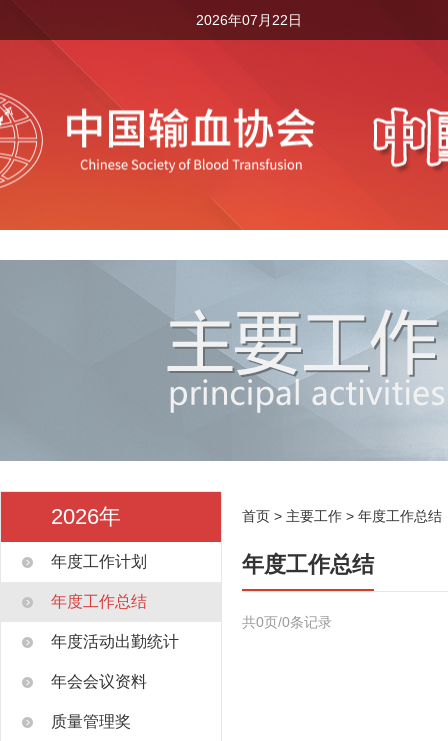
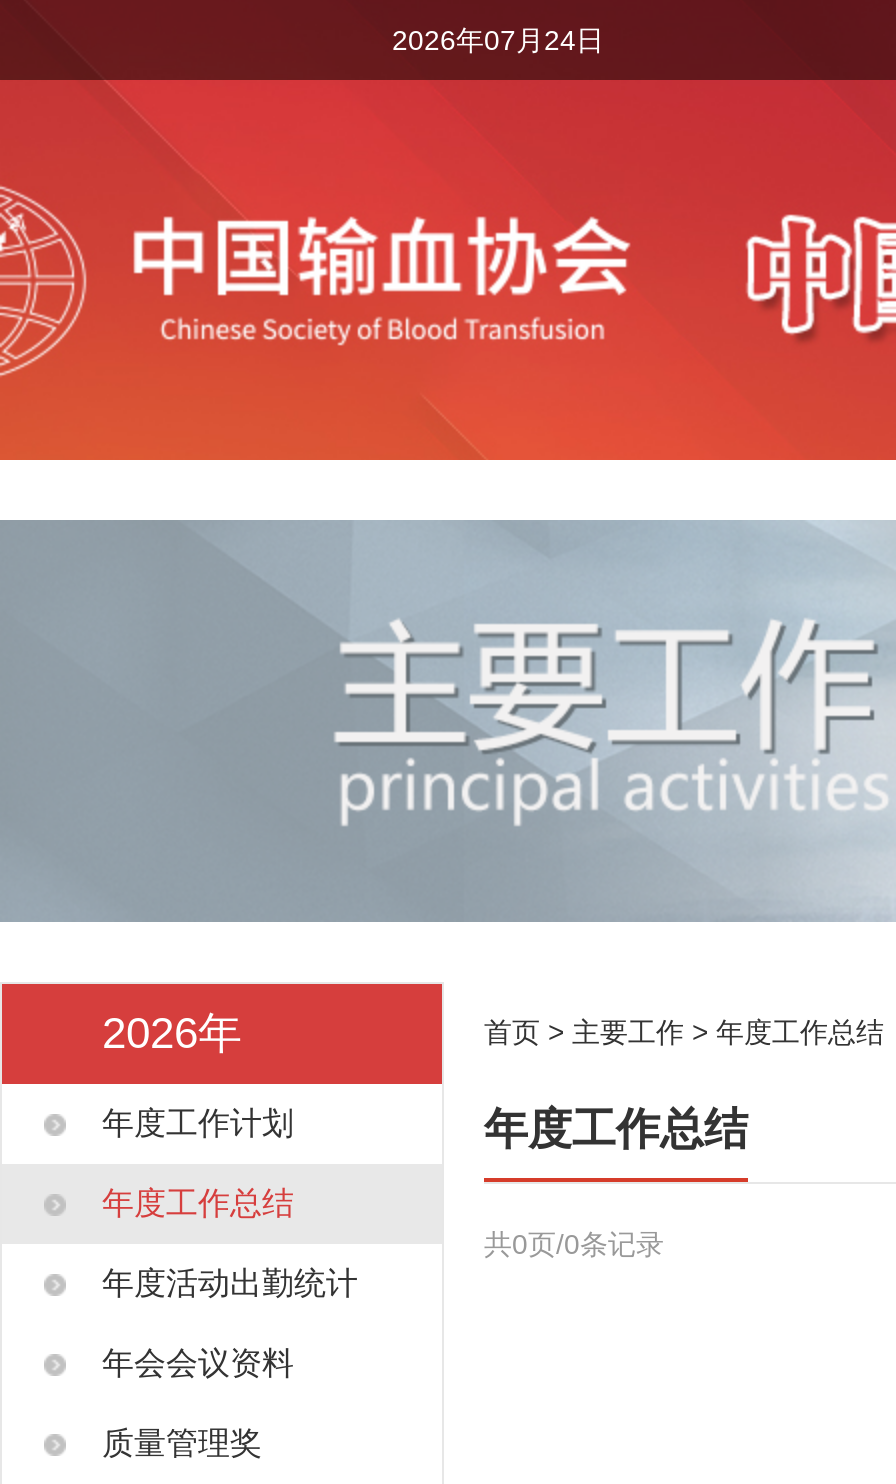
[196,12,302,28] 2026年07月22日 -> [392,24,604,56] 2026年07月24日

